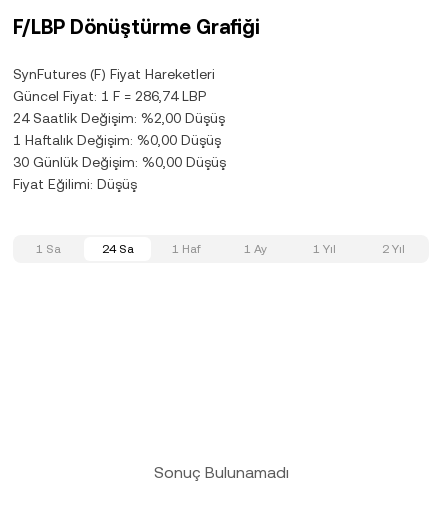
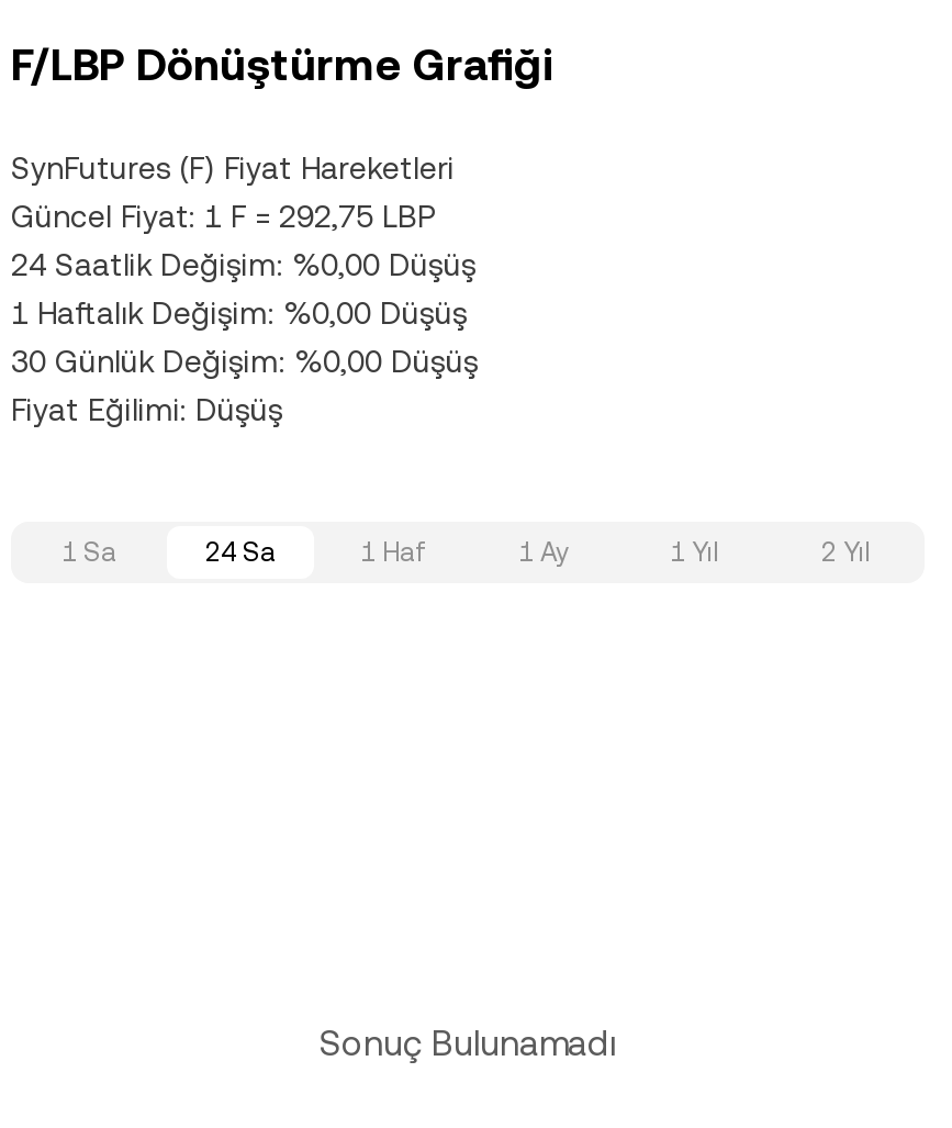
[13,88,206,104] Güncel Fiyat: 1 F = 286,74 LBP -> [11,199,435,234] Güncel Fiyat: 1 F = 292,75 LBP
[13,110,225,126] 24 Saatlik Değişim: %2,00 Düşüş -> [11,247,477,282] 24 Saatlik Değişim: %0,00 Düşüş

